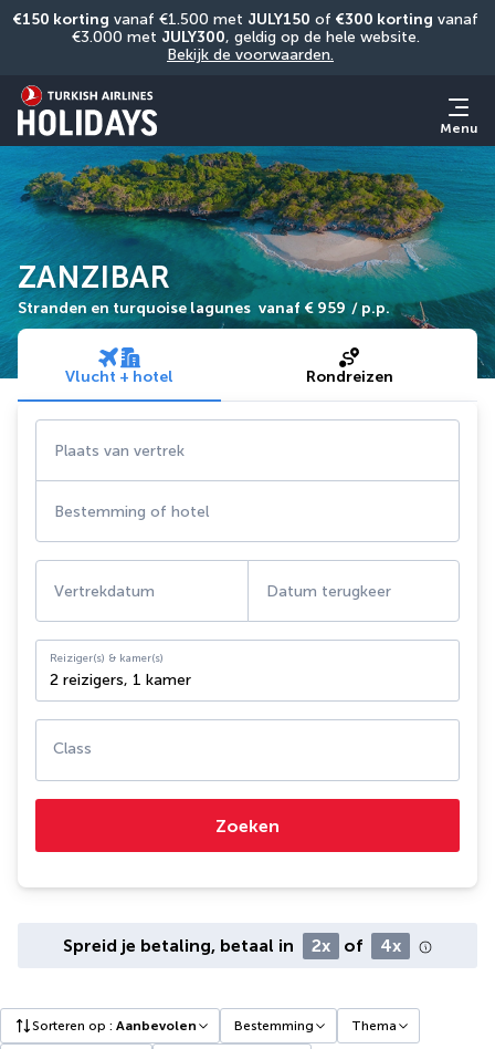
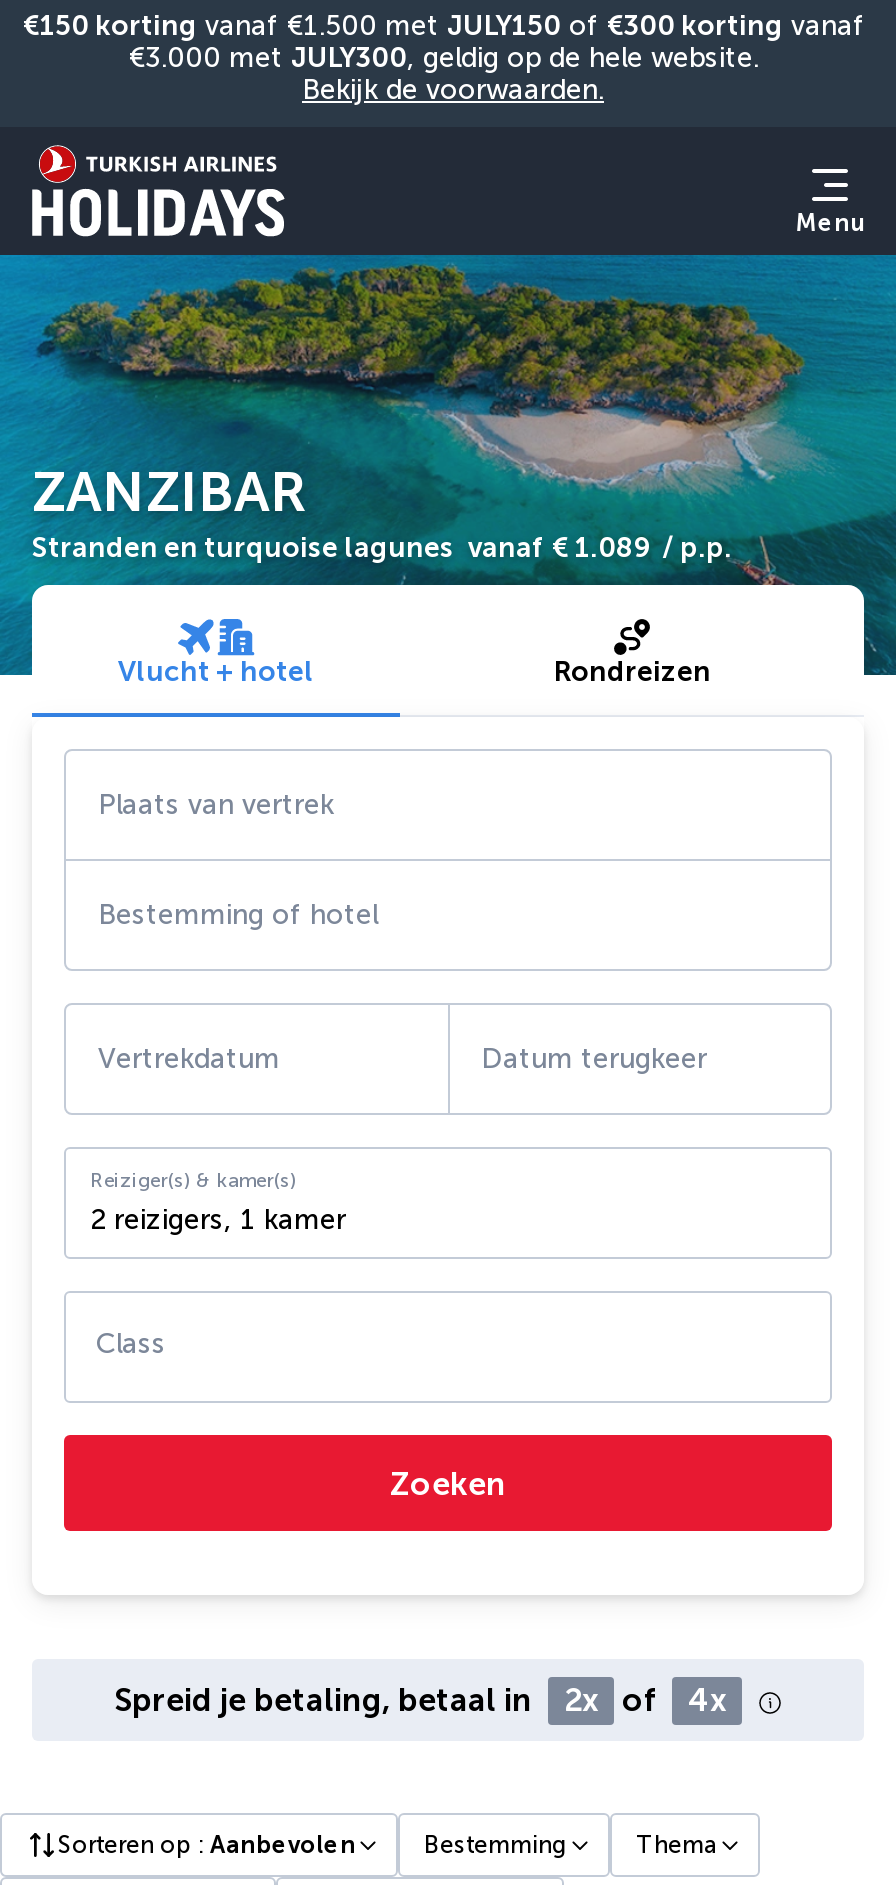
[18,299,390,318] Stranden en turquoise lagunes vanaf € 959 / p.p. -> [32,531,732,565] Stranden en turquoise lagunes vanaf € 1.089 / p.p.

